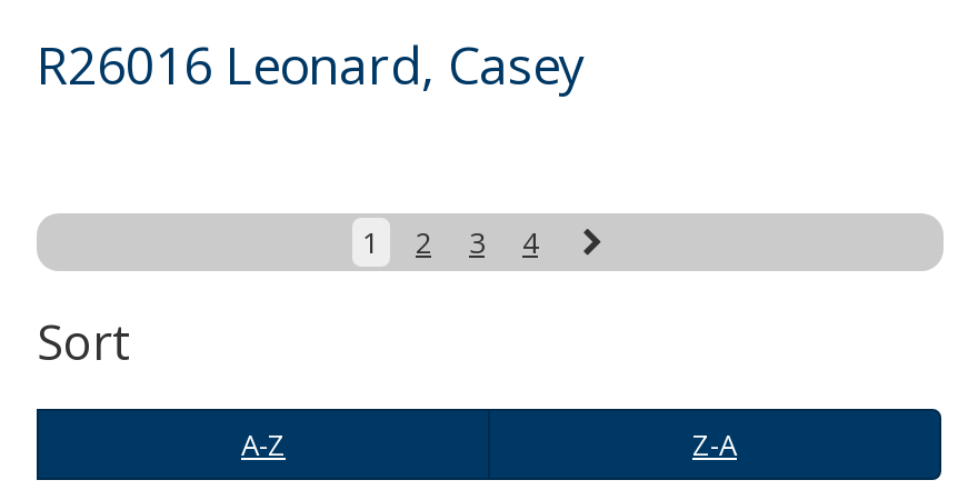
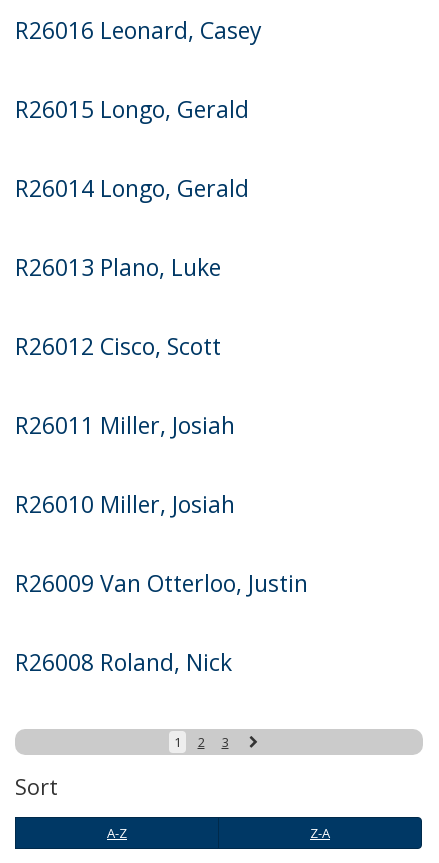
none -> [15,93,308,678] R26015 Longo, Gerald | R26014 Longo, Gerald | R26013 Plano, Luke | R26012 Cisco, Scott | R26011 Miller, Josiah | R26010 Miller, Josiah | R26009 Van Otterloo, Justin | R26008 Roland, Nick
[522,222,538,262] 4 -> none

